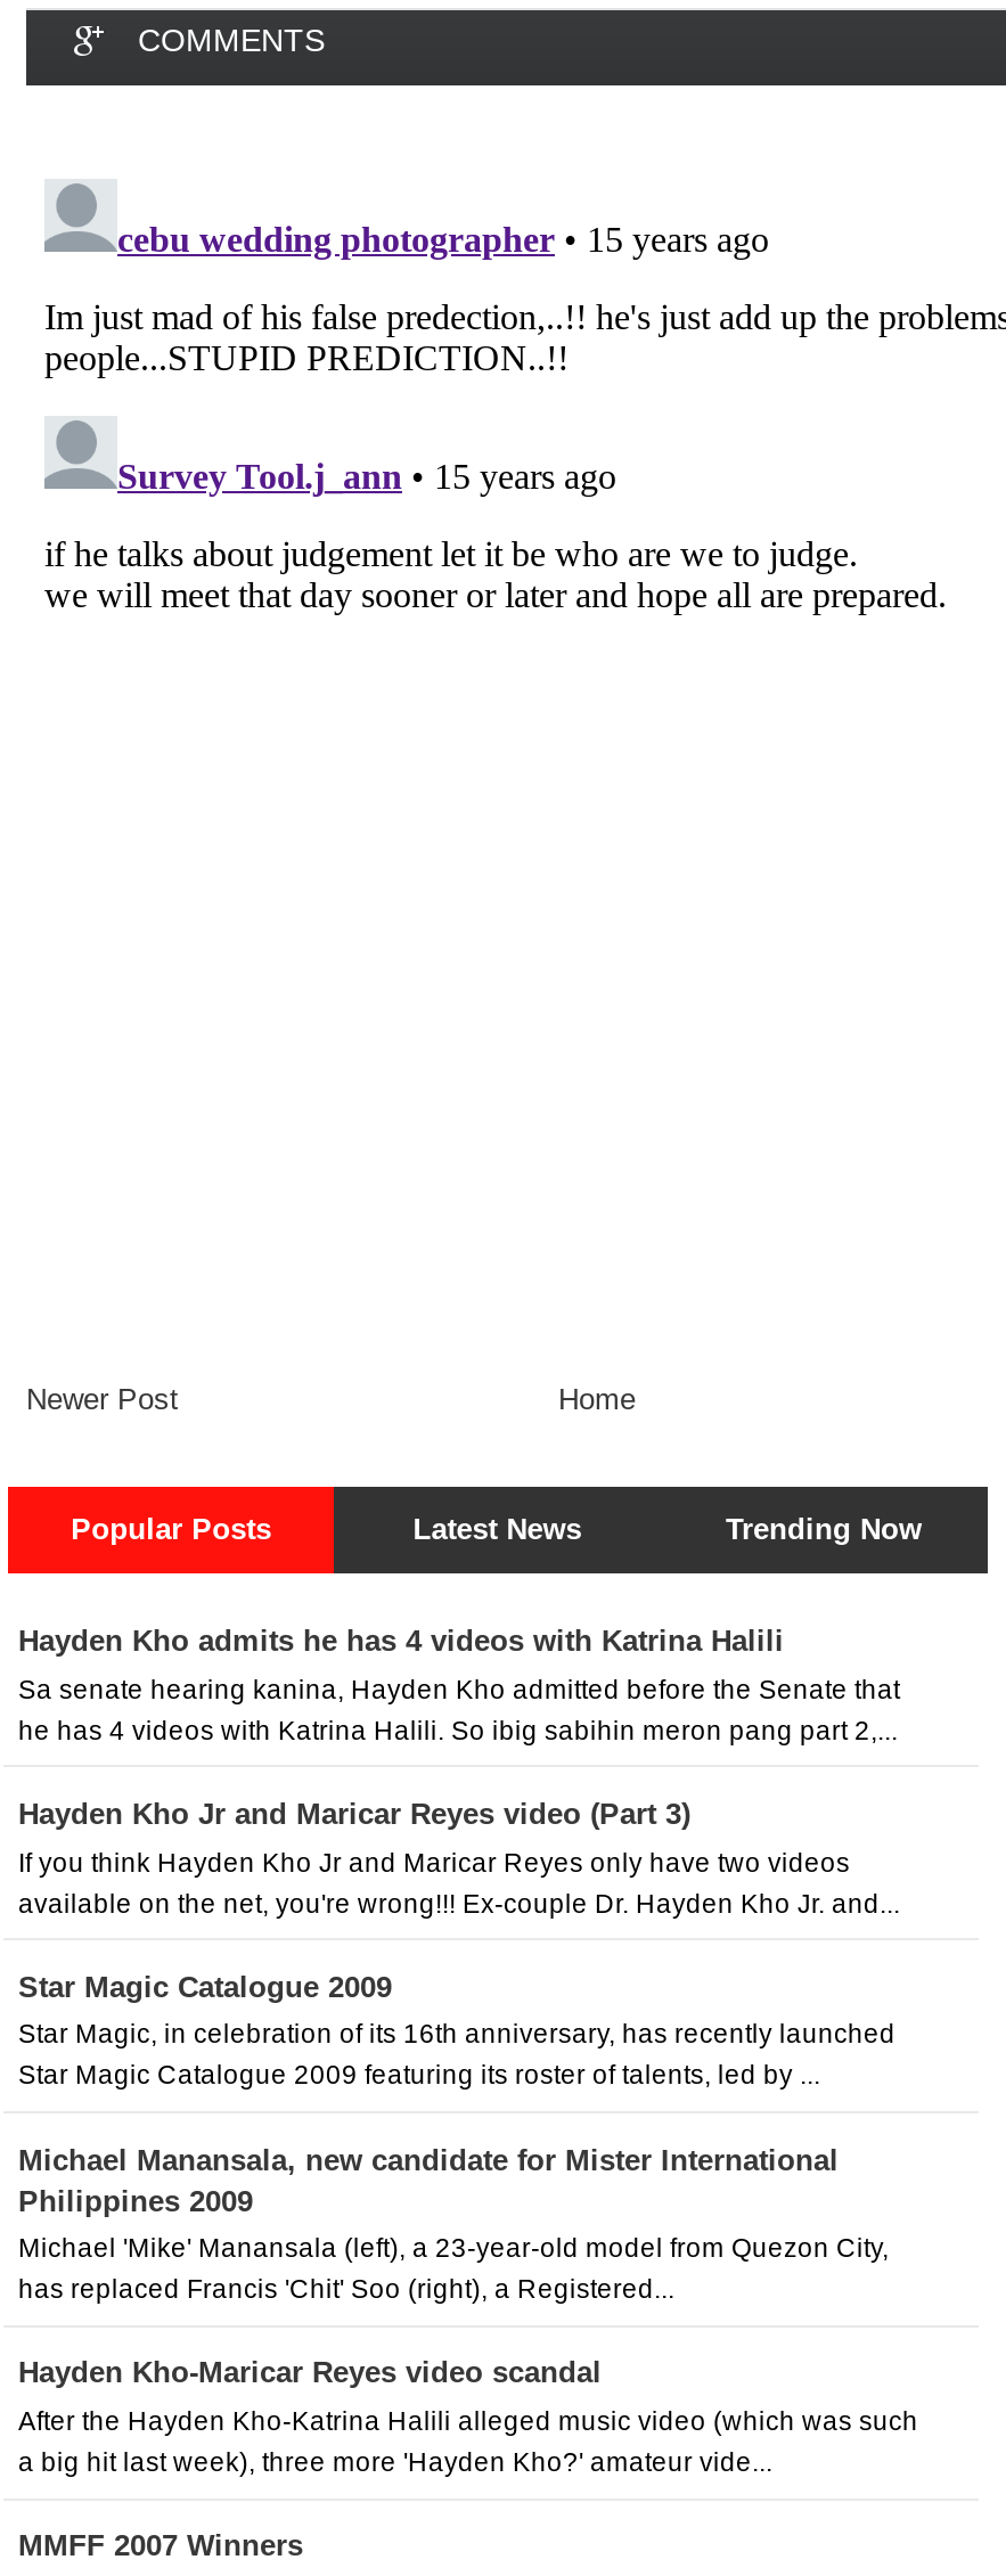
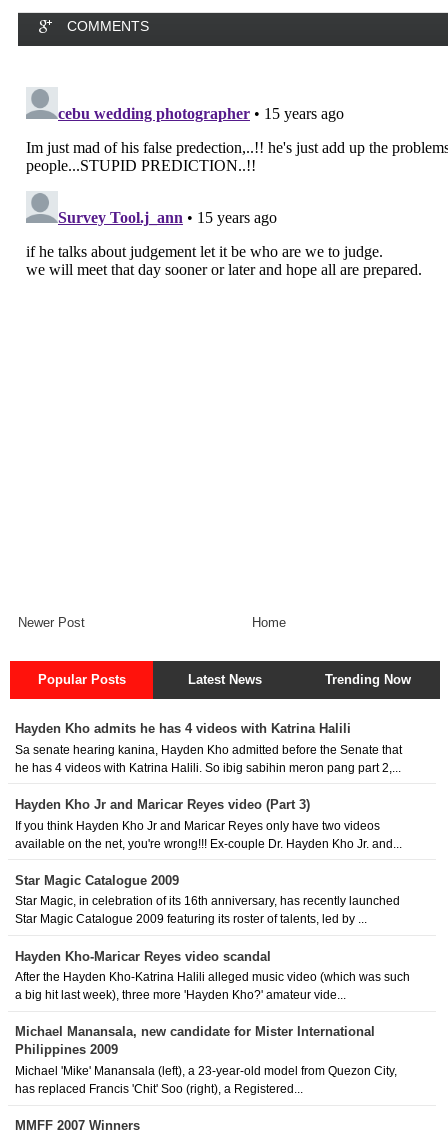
moved [18,2142,889,2303] -> [14,1024,396,1095]: Michael Manansala, new candidate for Mister International | Philippines 2009 | Michael 'Mike' Manansala (left), a 23-year-old model from Quezon City, | has replaced Francis 'Chit' Soo (right), a Registered...
moved [18,2356,918,2476] -> [14,949,409,1001]: Hayden Kho-Maricar Reyes video scandal | After the Hayden Kho-Katrina Halili alleged music video (which was such | a big hit last week), three more 'Hayden Kho?' amateur vide...

